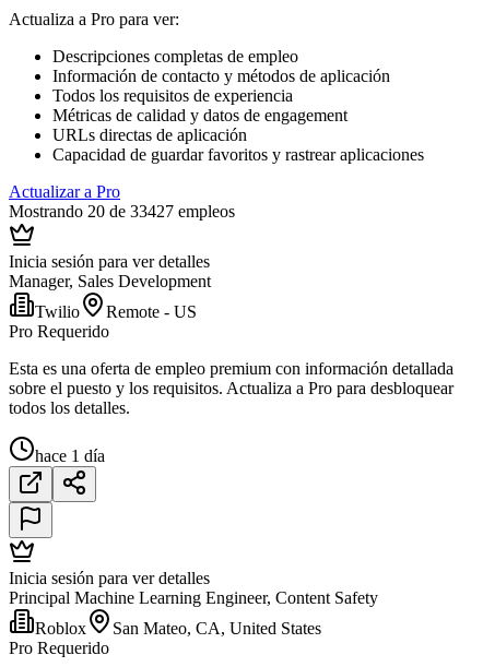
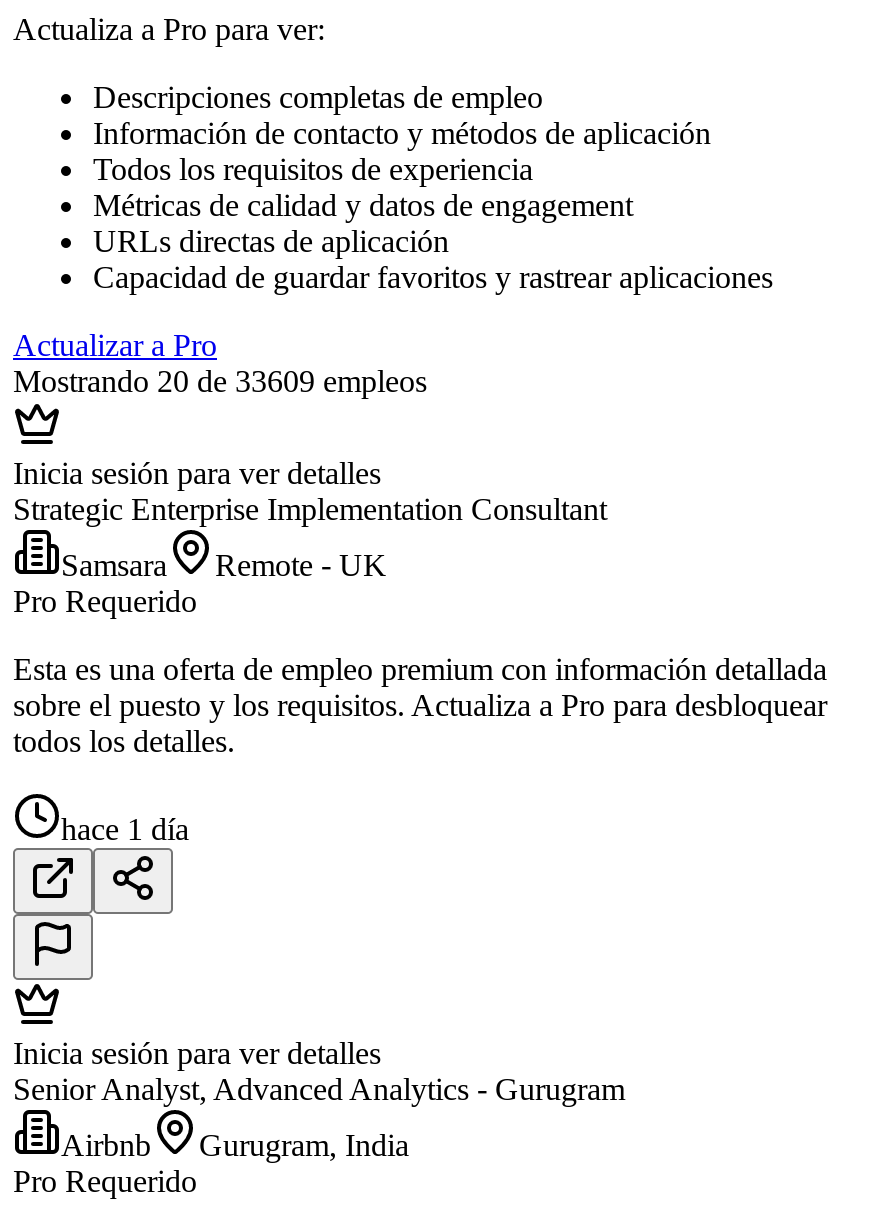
[9,202,235,221] Mostrando 20 de 33427 empleos -> [13,364,427,398] Mostrando 20 de 33609 empleos
[9,272,211,290] Manager, Sales Development -> [13,492,607,526] Strategic Enterprise Implementation Consultant
[35,302,197,321] Twilio | Remote - US -> [61,548,387,582] Samsara | Remote - UK
[9,589,378,607] Principal Machine Learning Engineer, Content Safety -> [13,1072,625,1106] Senior Analyst, Advanced Analytics - Gurugram
[35,619,321,638] Roblox | San Mateo, CA, United States -> [61,1128,409,1162] Airbnb | Gurugram, India

